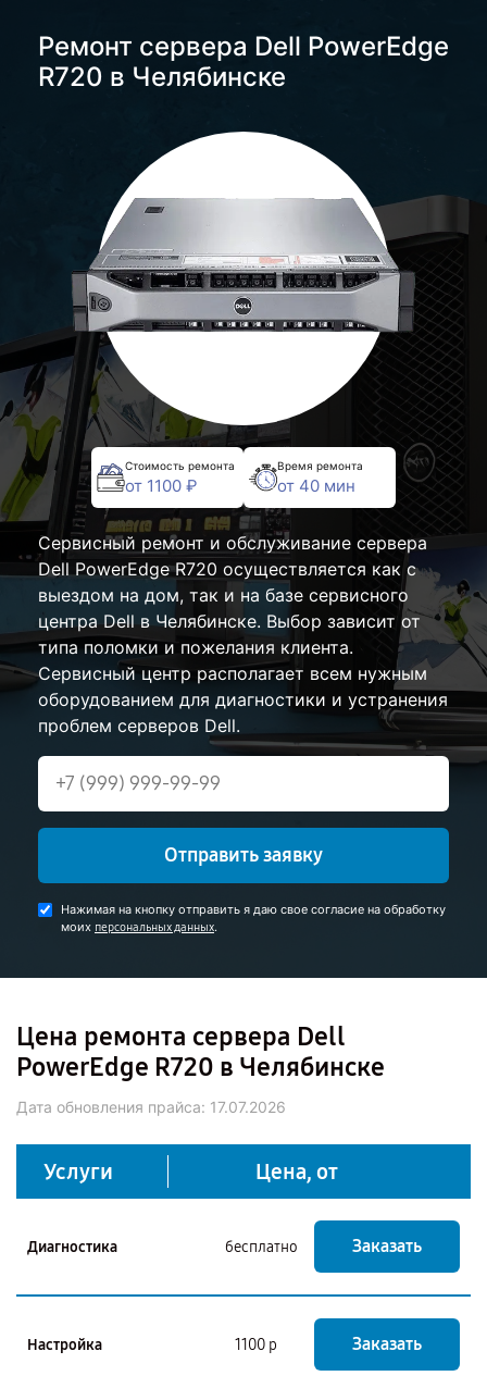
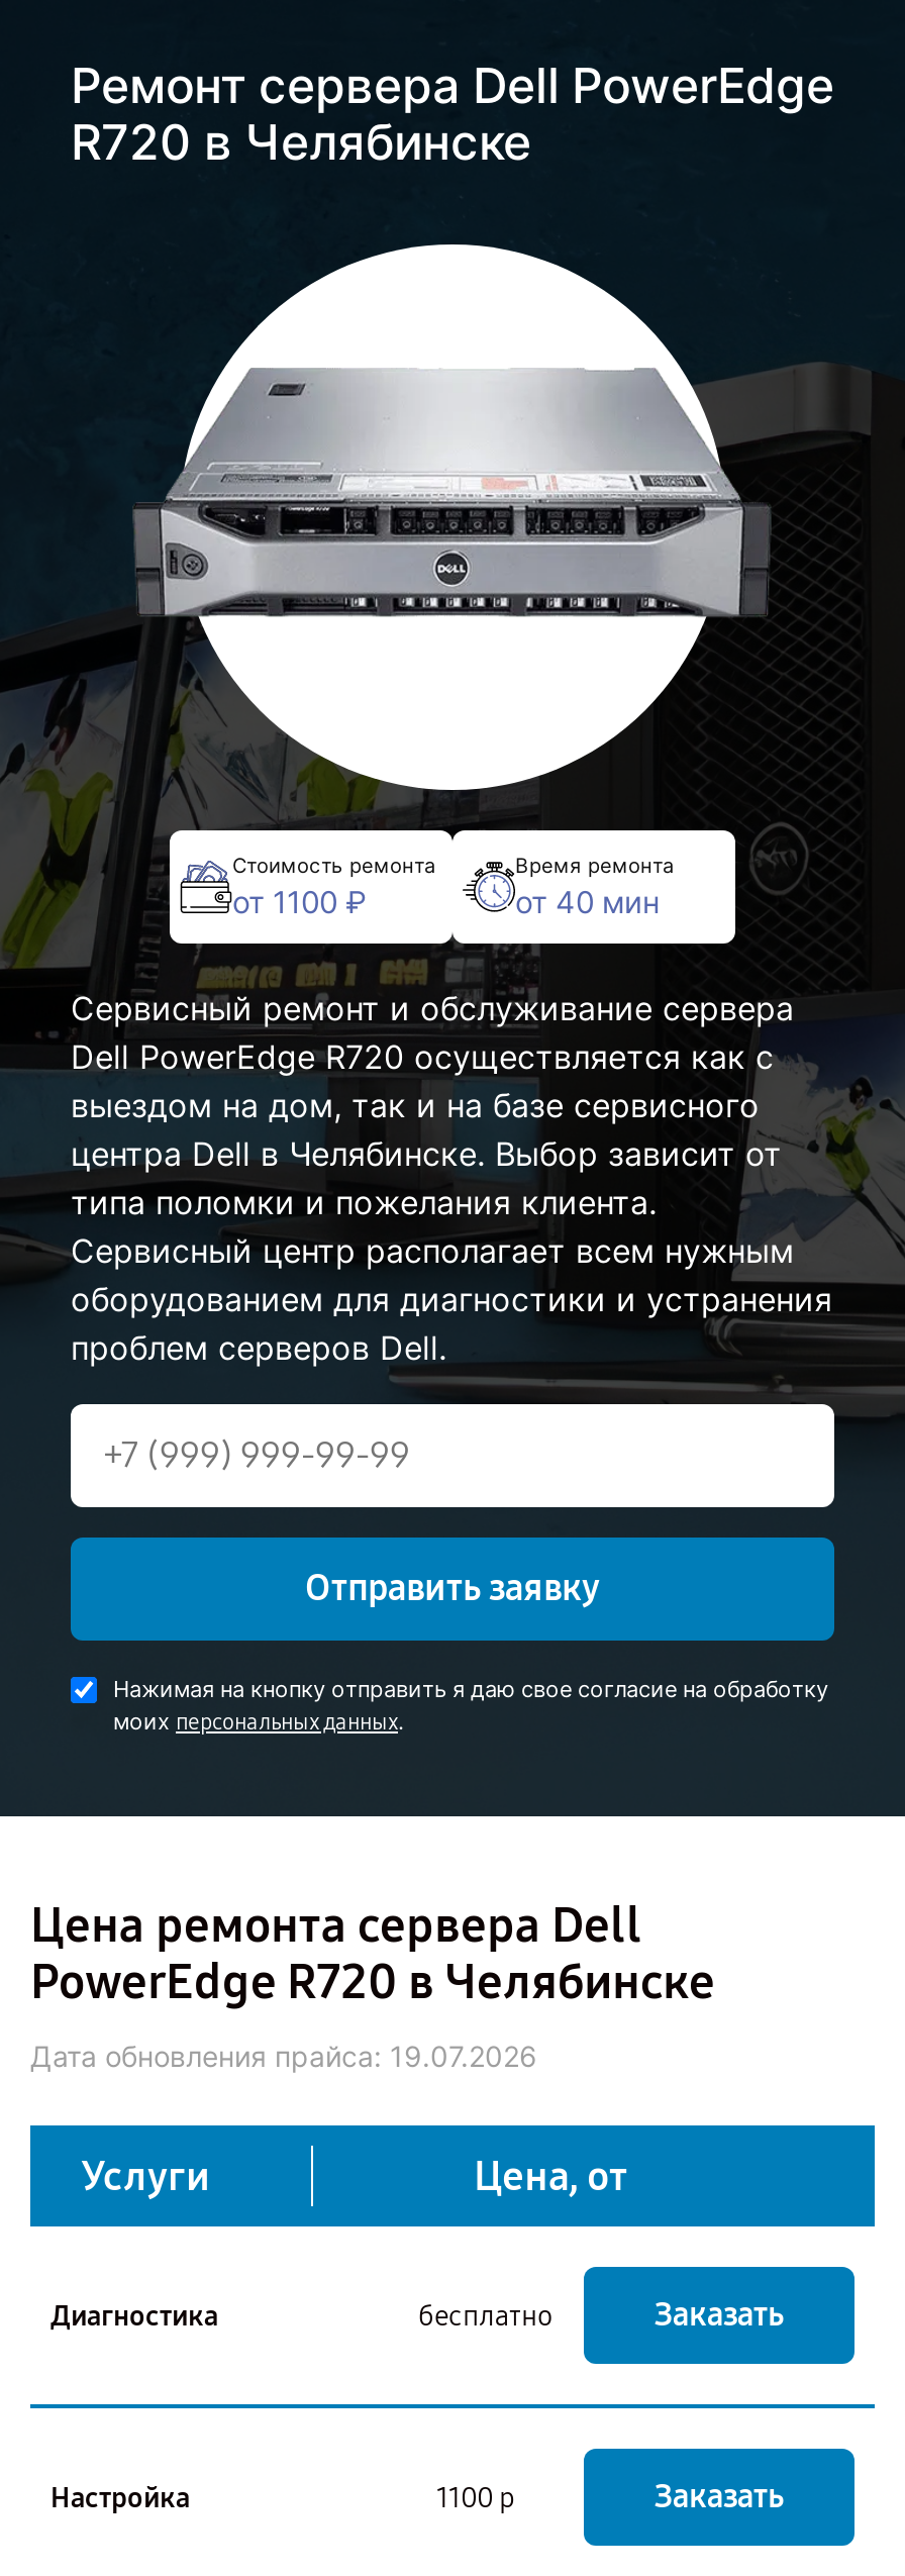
[16,1098,286,1116] Дата обновления прайса: 17.07.2026 -> [30,2039,537,2073] Дата обновления прайса: 19.07.2026

